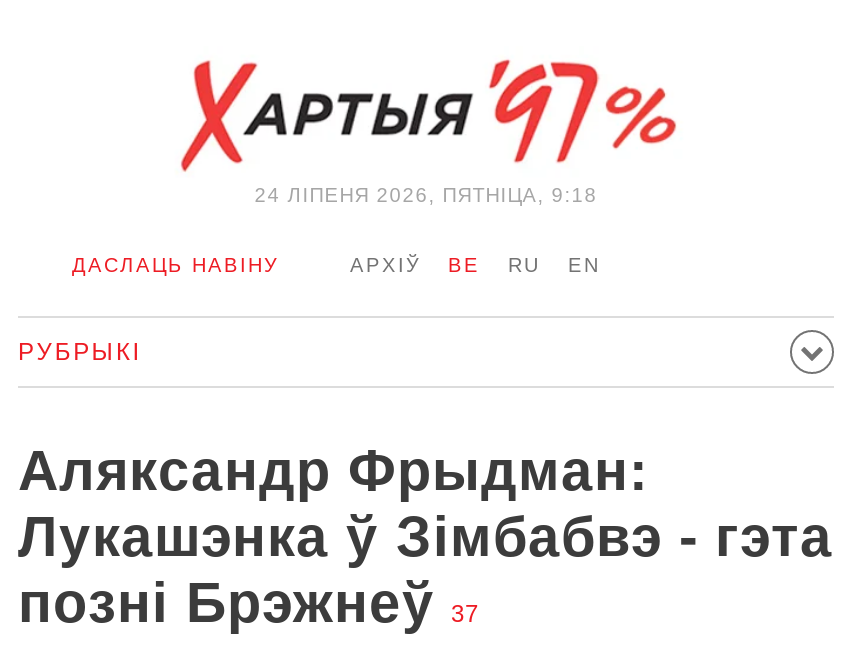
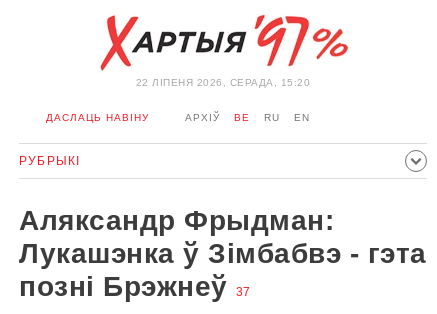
[254,184,598,206] 24 ЛIПЕНЯ 2026, ПЯТНІЦА, 9:18 -> [136,77,310,88] 22 ЛIПЕНЯ 2026, СЕРАДА, 15:20

